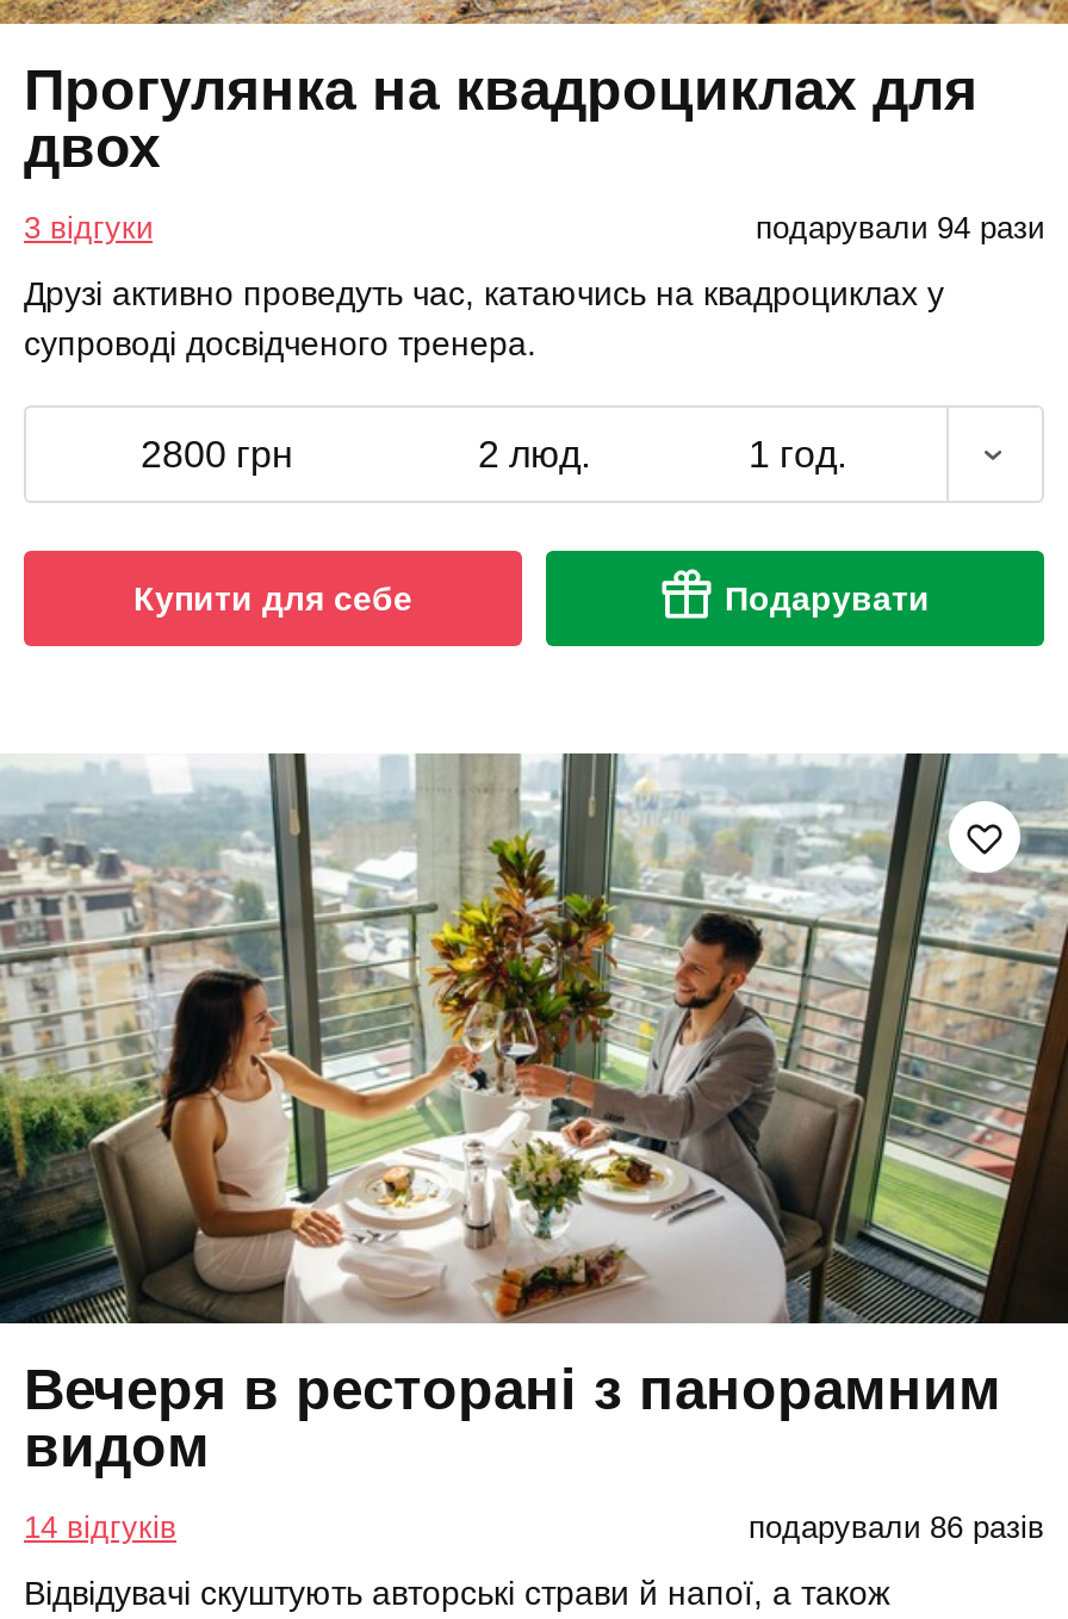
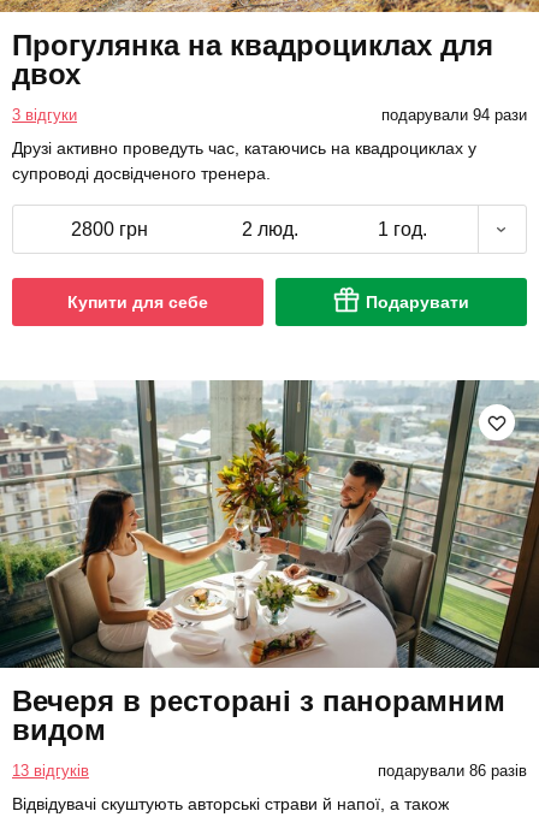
[24,1508,176,1544] 14 відгуків -> [12,761,89,779] 13 відгуків

